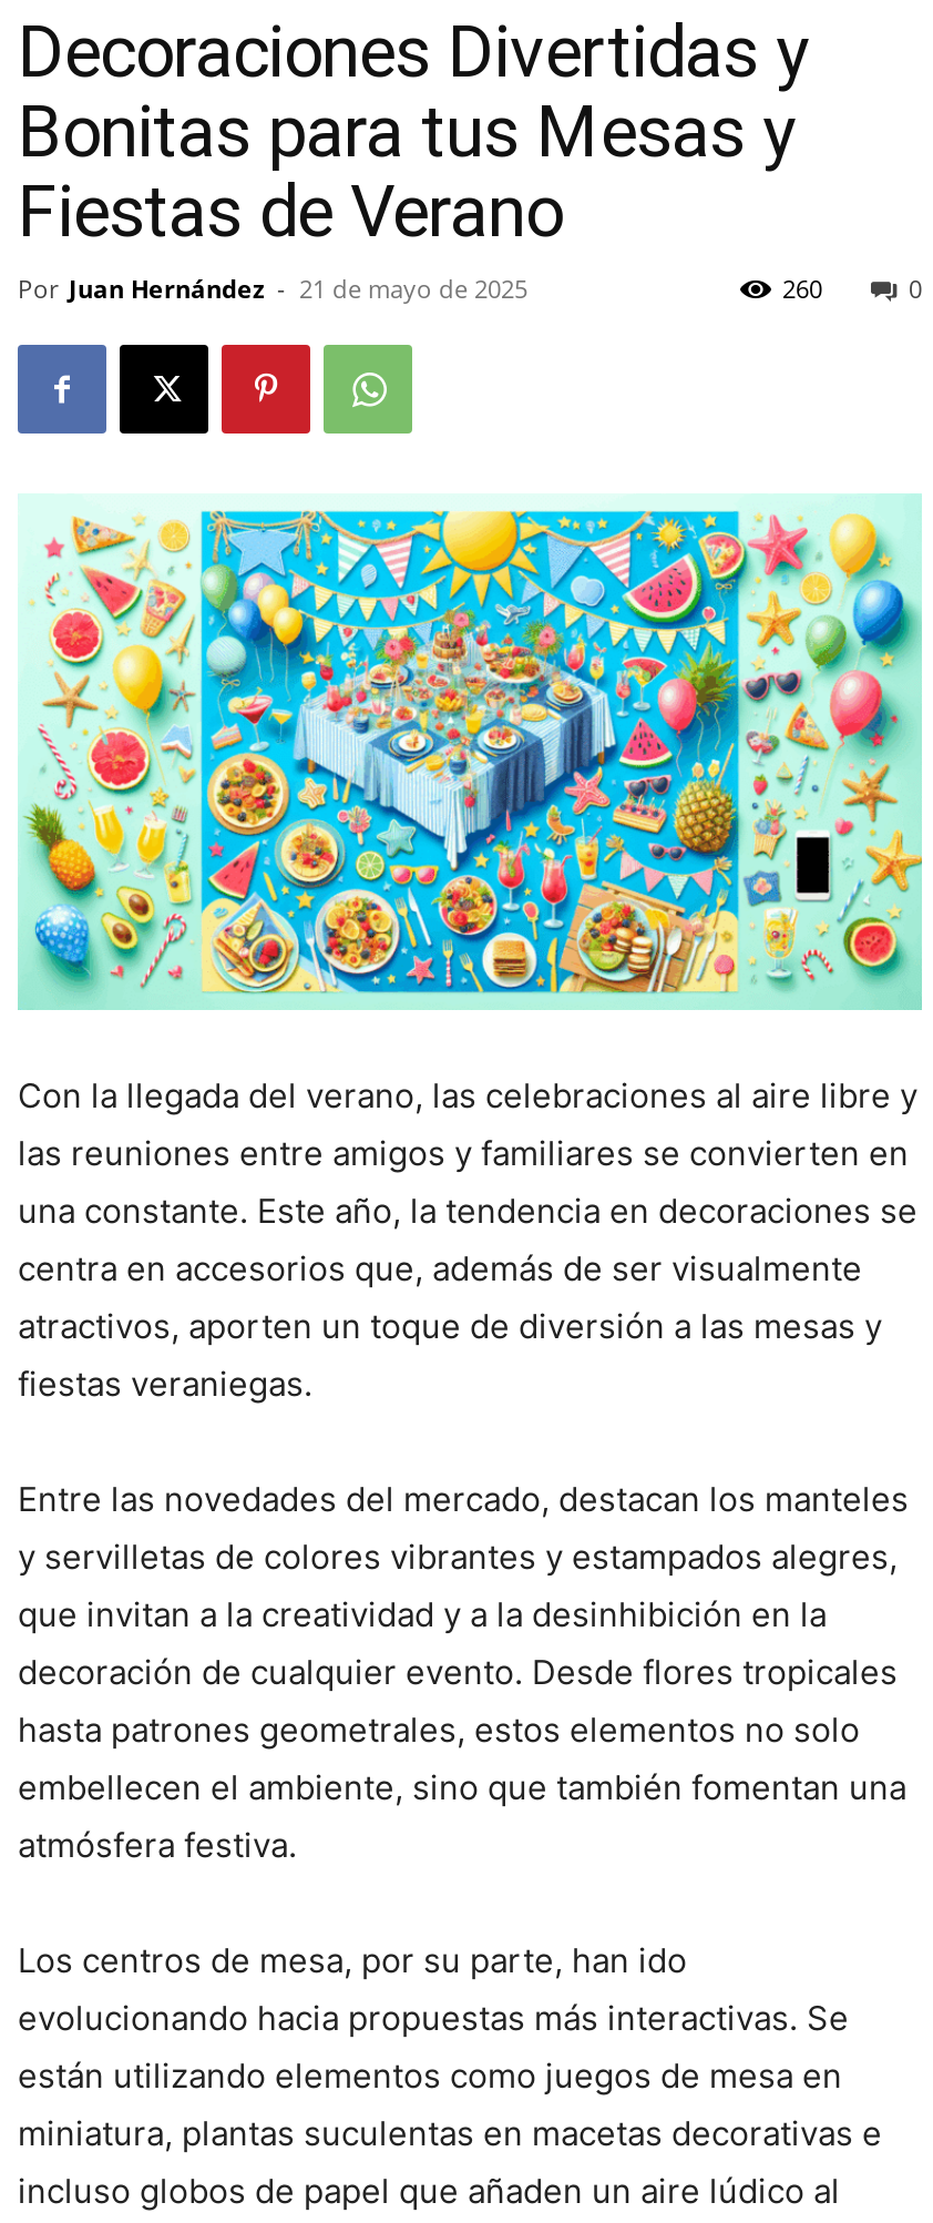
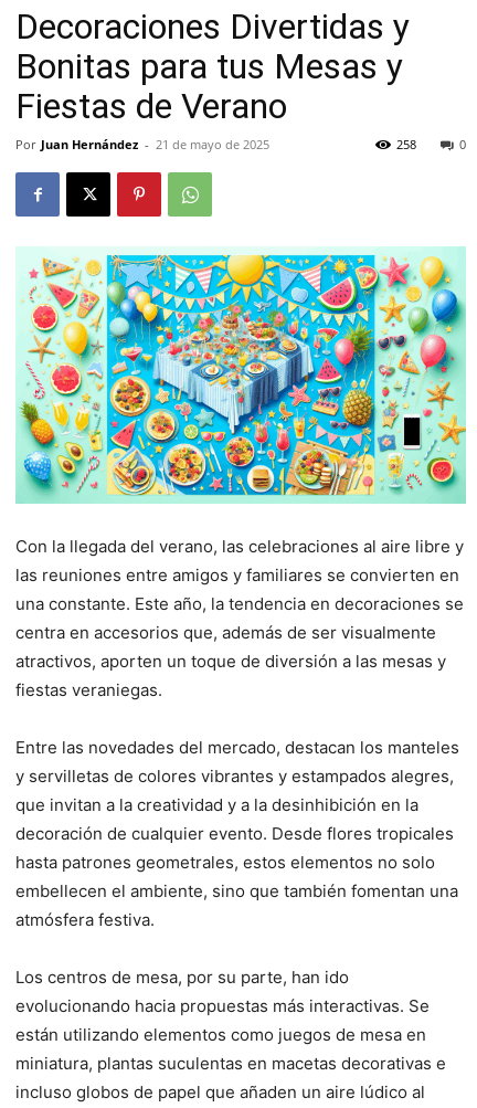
[782,272,822,305] 260 -> [396,136,416,152] 258

